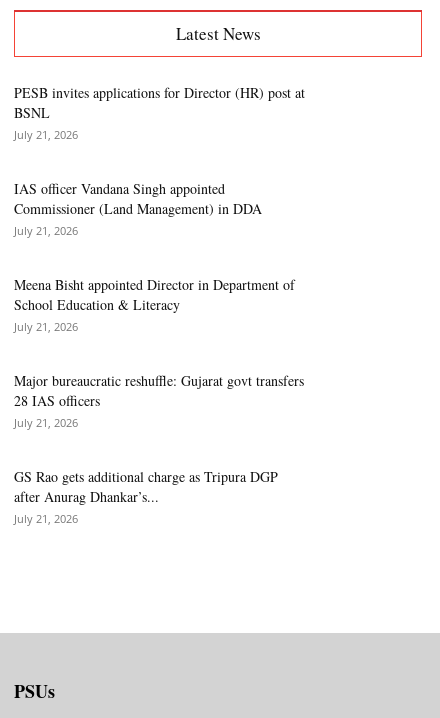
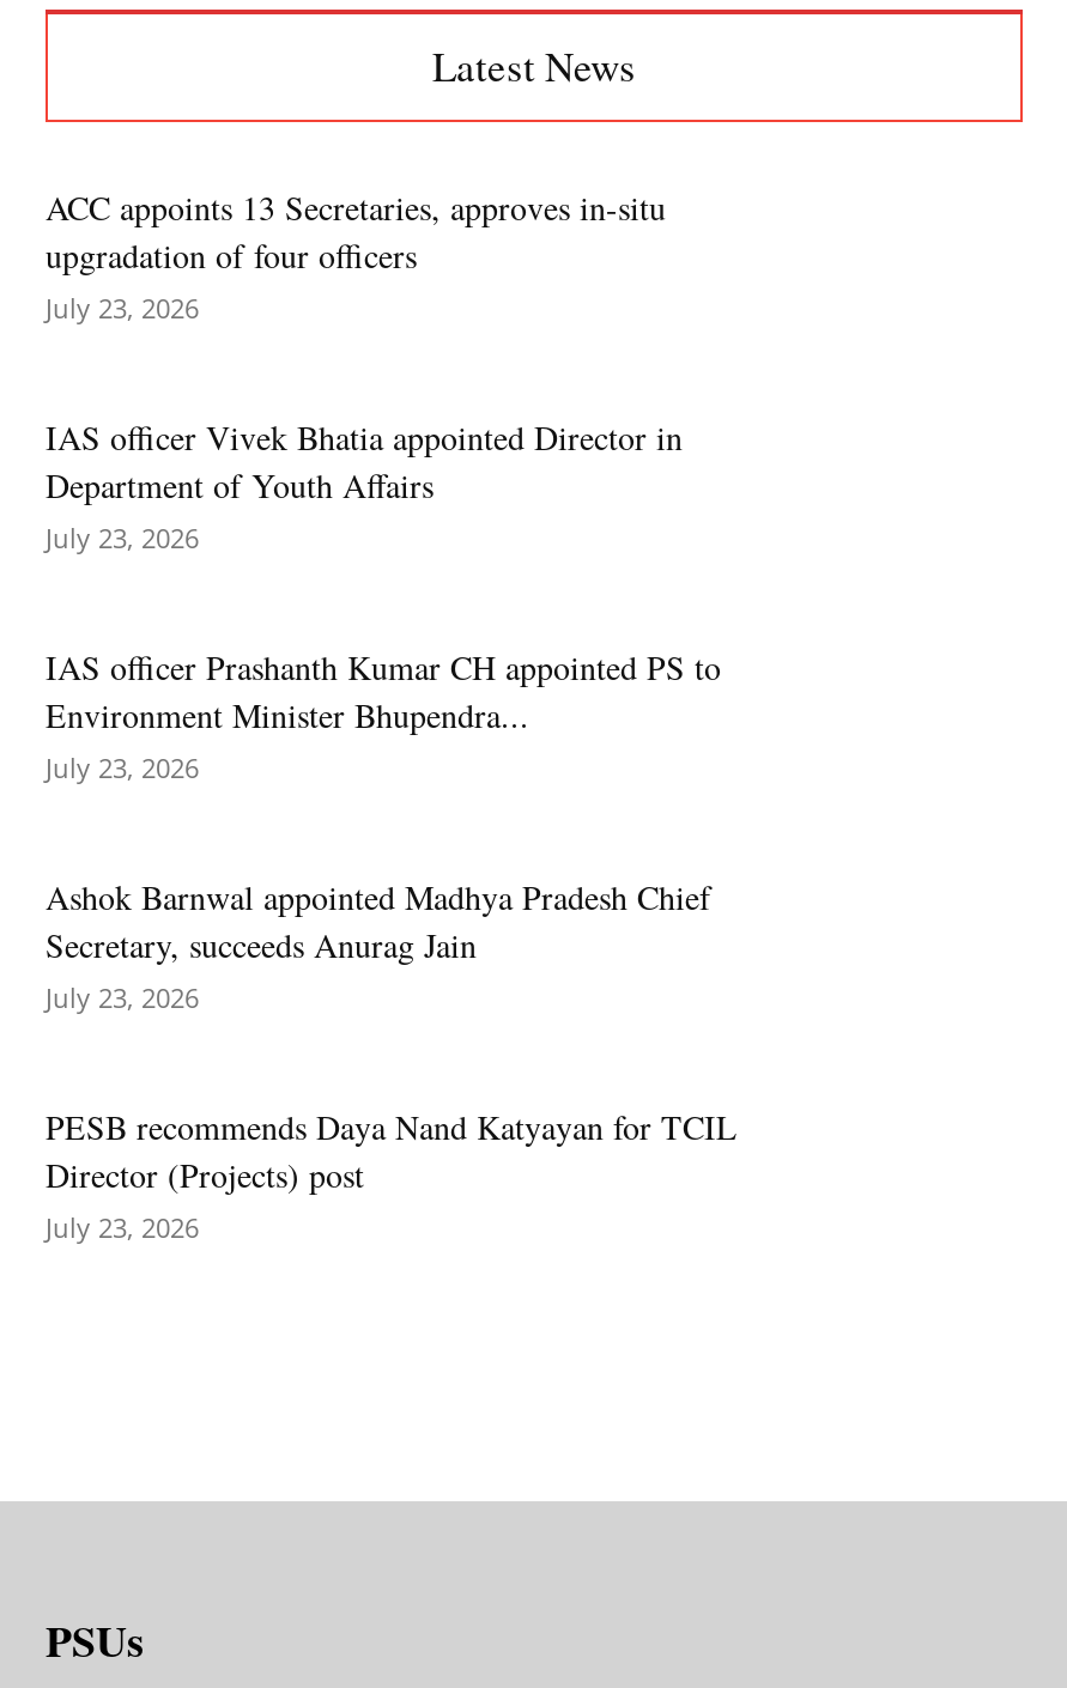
[14,83,305,142] PESB invites applications for Director (HR) post at | BSNL | July 21, 2026 -> [46,184,666,325] ACC appoints 13 Secretaries, approves in-situ | upgradation of four officers | July 23, 2026
[14,179,262,238] IAS officer Vandana Singh appointed | Commissioner (Land Management) in DDA | July 21, 2026 -> [46,414,683,555] IAS officer Vivek Bhatia appointed Director in | Department of Youth Affairs | July 23, 2026
[14,275,295,334] Meena Bisht appointed Director in Department of | School Education & Literacy | July 21, 2026 -> [46,644,721,785] IAS officer Prashanth Kumar CH appointed PS to | Environment Minister Bhupendra... | July 23, 2026
[14,371,304,430] Major bureaucratic reshuffle: Gujarat govt transfers | 28 IAS officers | July 21, 2026 -> [46,874,711,1015] Ashok Barnwal appointed Madhya Pradesh Chief | Secretary, succeeds Anurag Jain | July 23, 2026
[14,467,278,526] GS Rao gets additional charge as Tripura DGP | after Anurag Dhankar’s... | July 21, 2026 -> [46,1104,738,1245] PESB recommends Daya Nand Katyayan for TCIL | Director (Projects) post | July 23, 2026

